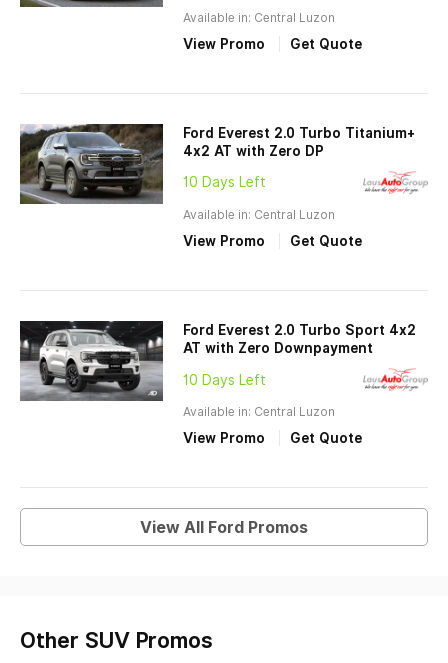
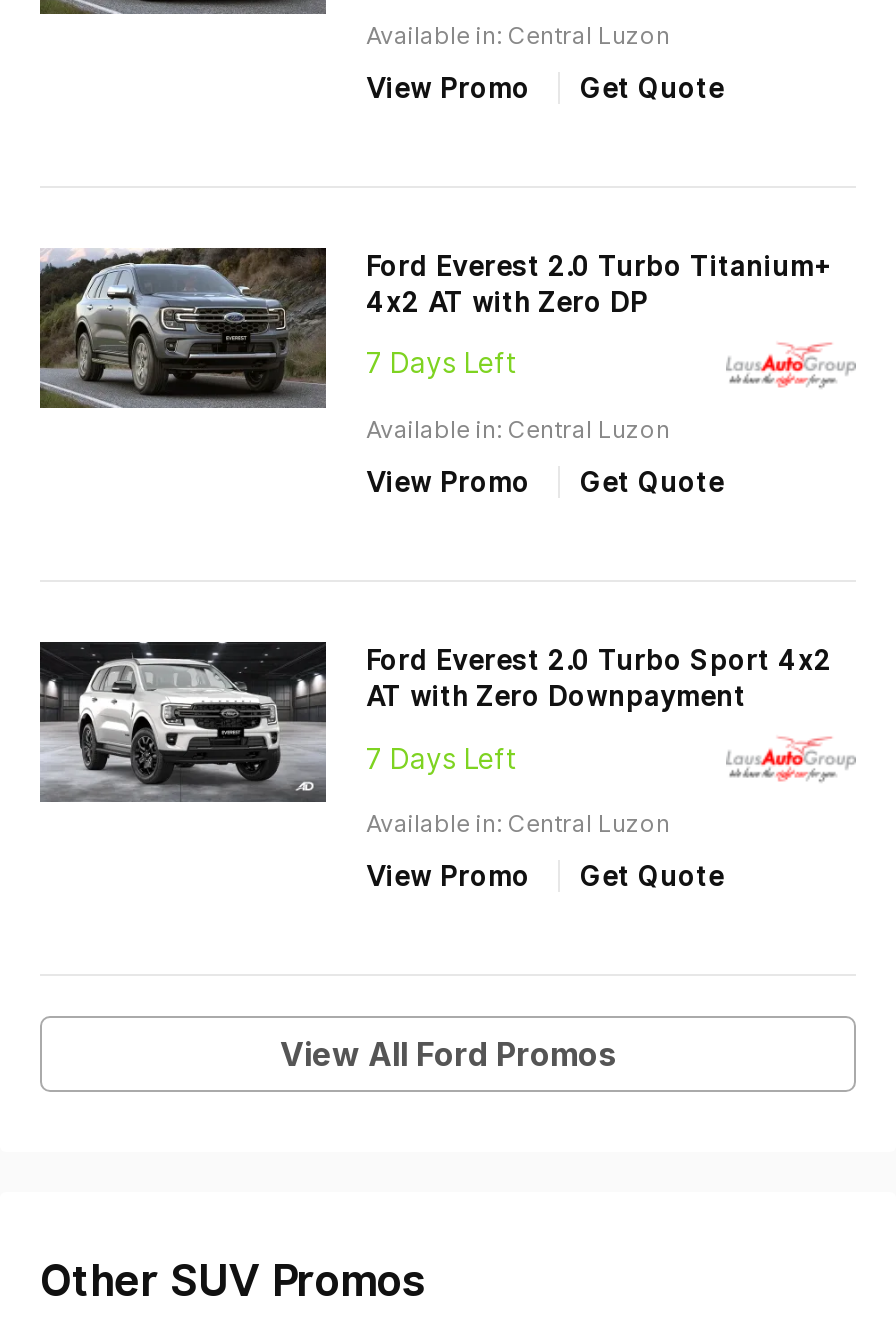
[183,174,266,190] 10 Days Left -> [366,348,518,380] 7 Days Left
[183,371,266,387] 10 Days Left -> [366,743,518,775] 7 Days Left

